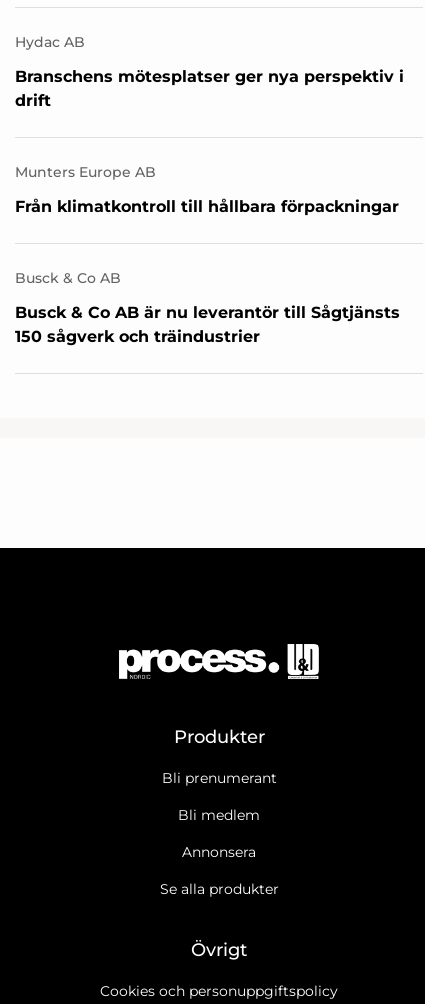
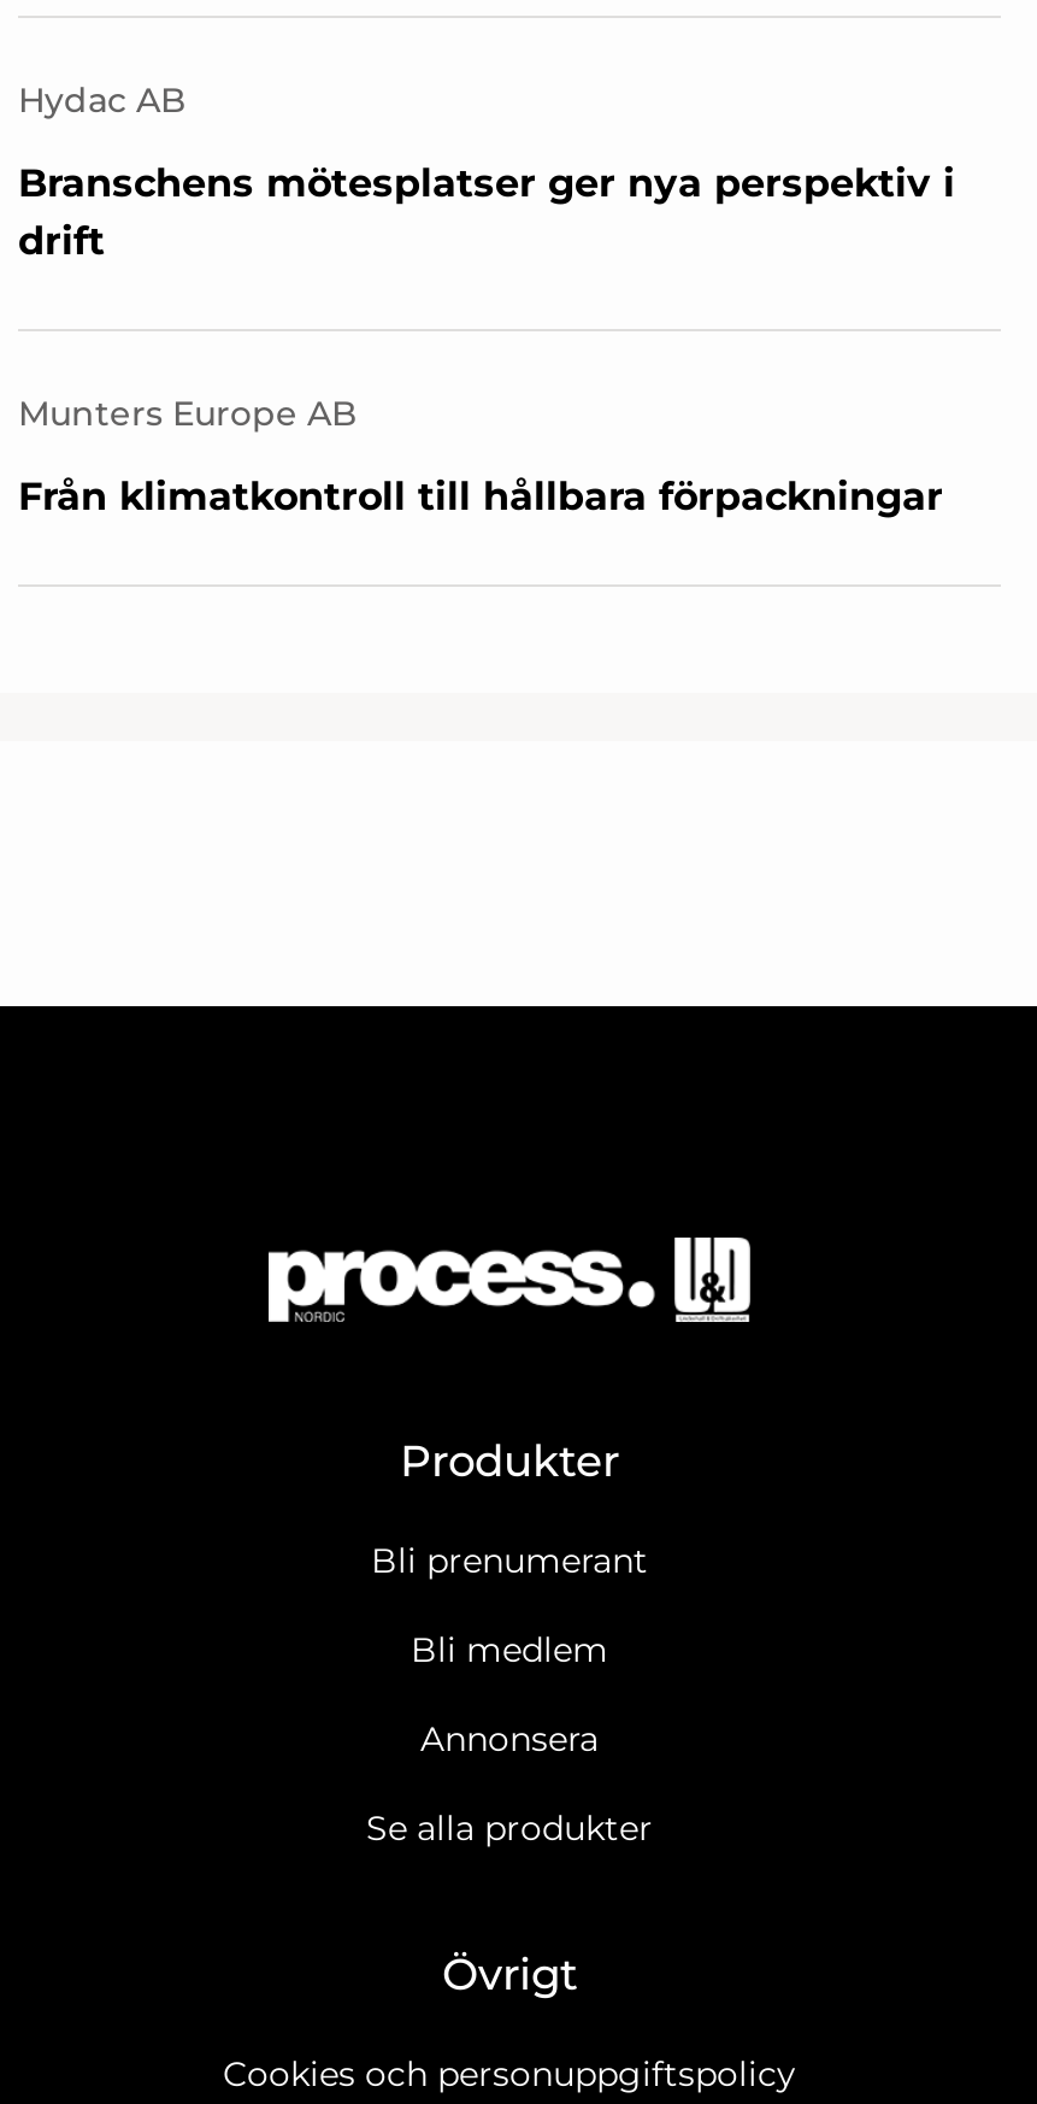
[15,269,400,346] Busck & Co AB | Busck & Co AB är nu leverantör till Sågtjänsts | 150 sågverk och träindustrier -> none

